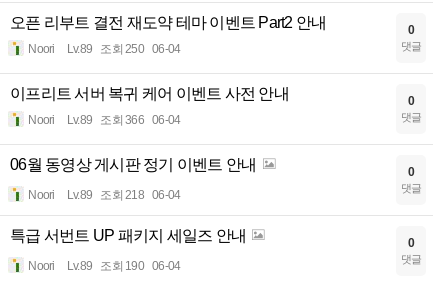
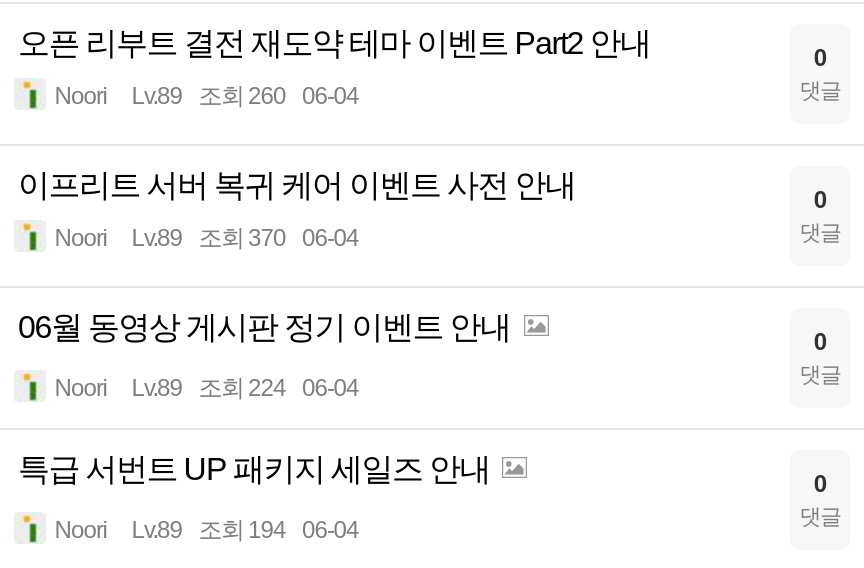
[28,42,180,56] Noori Lv.89 조회 250 06-04 -> [54,82,358,110] Noori Lv.89 조회 260 06-04
[28,113,180,127] Noori Lv.89 조회 366 06-04 -> [54,224,358,252] Noori Lv.89 조회 370 06-04
[28,188,180,202] Noori Lv.89 조회 218 06-04 -> [54,374,358,402] Noori Lv.89 조회 224 06-04
[28,259,180,273] Noori Lv.89 조회 190 06-04 -> [54,516,358,544] Noori Lv.89 조회 194 06-04

